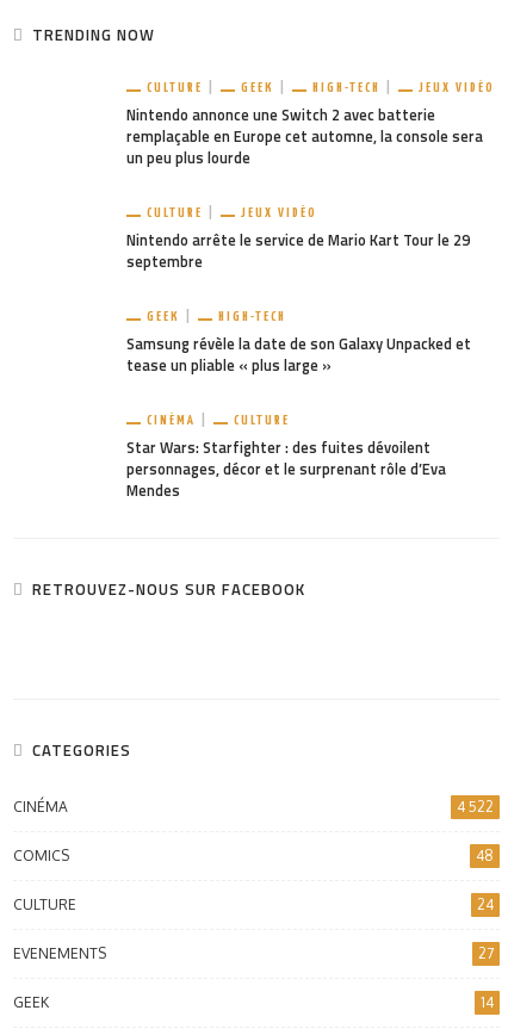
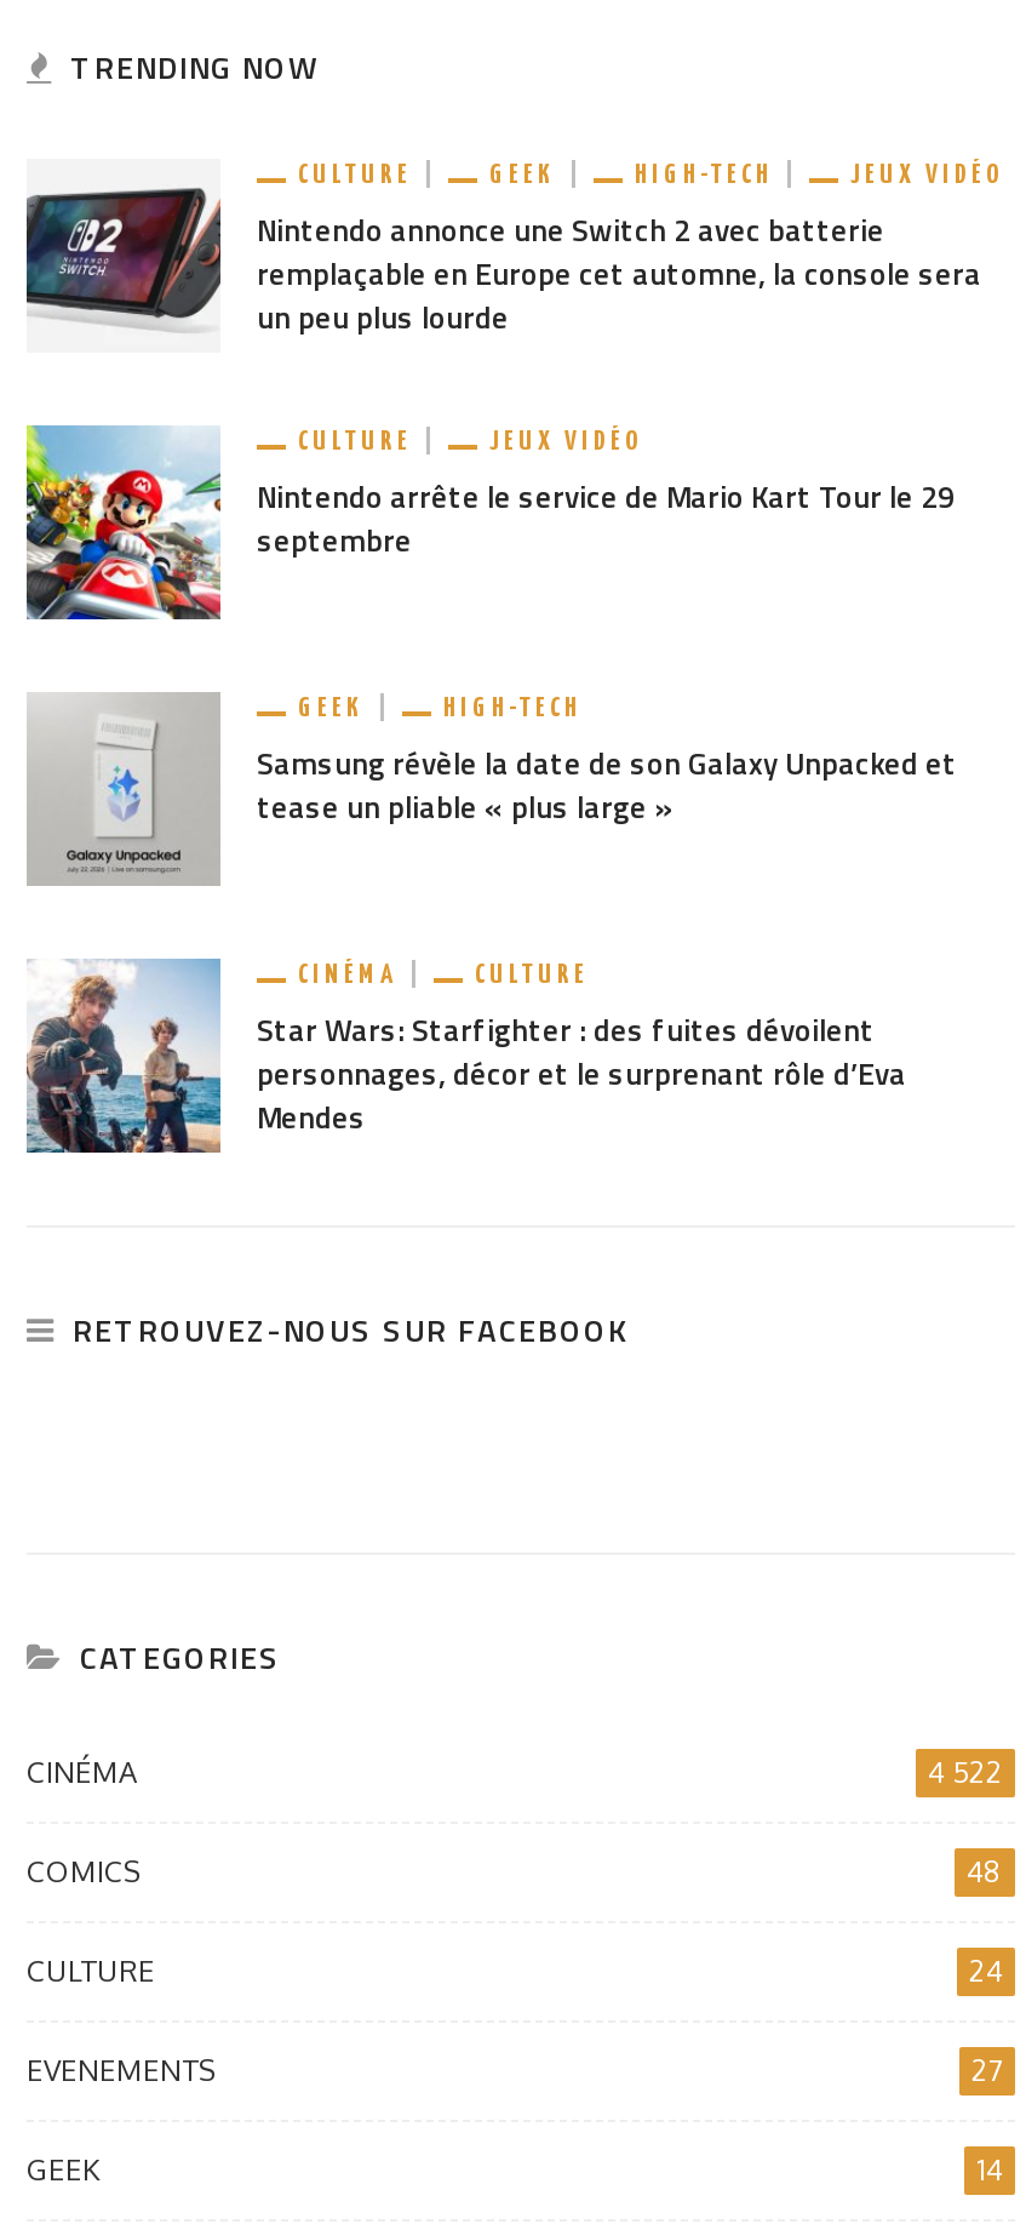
none -> [24,185,223,333] [image]
none -> [24,423,223,622] [image]
none -> [27,692,220,886] [image]
none -> [24,956,223,1155] [image]

